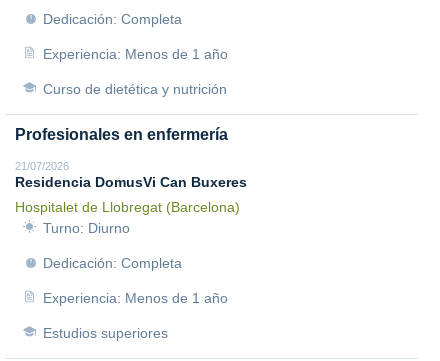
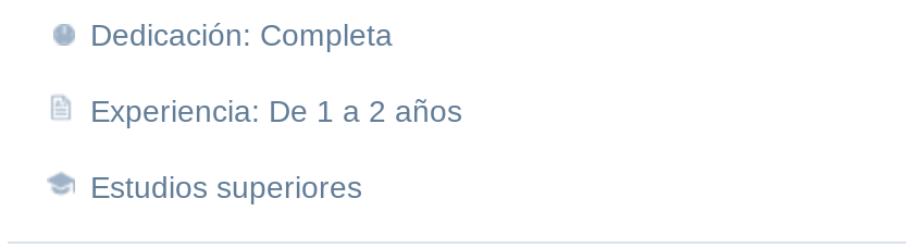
[15,46,247,306] Experiencia: Menos de 1 año | Curso de dietética y nutrición | Profesionales en enfermería | 21/07/2026 | Residencia DomusVi Can Buxeres | Hospitalet de Llobregat (Barcelona) | Turno: Diurno | Dedicación: Completa | Experiencia: Menos de 1 año -> [90,94,462,128] Experiencia: De 1 a 2 años

